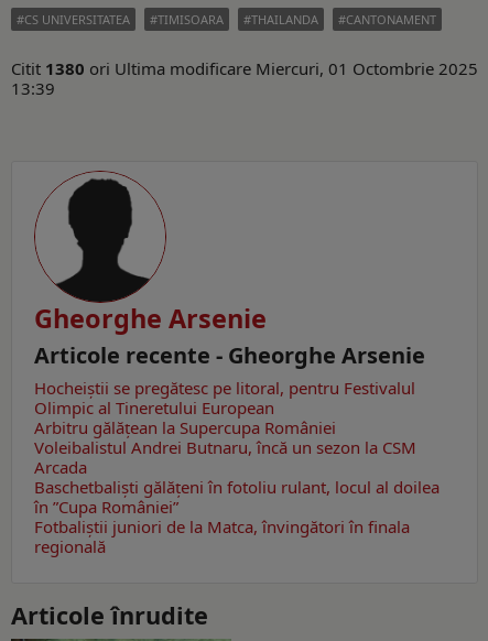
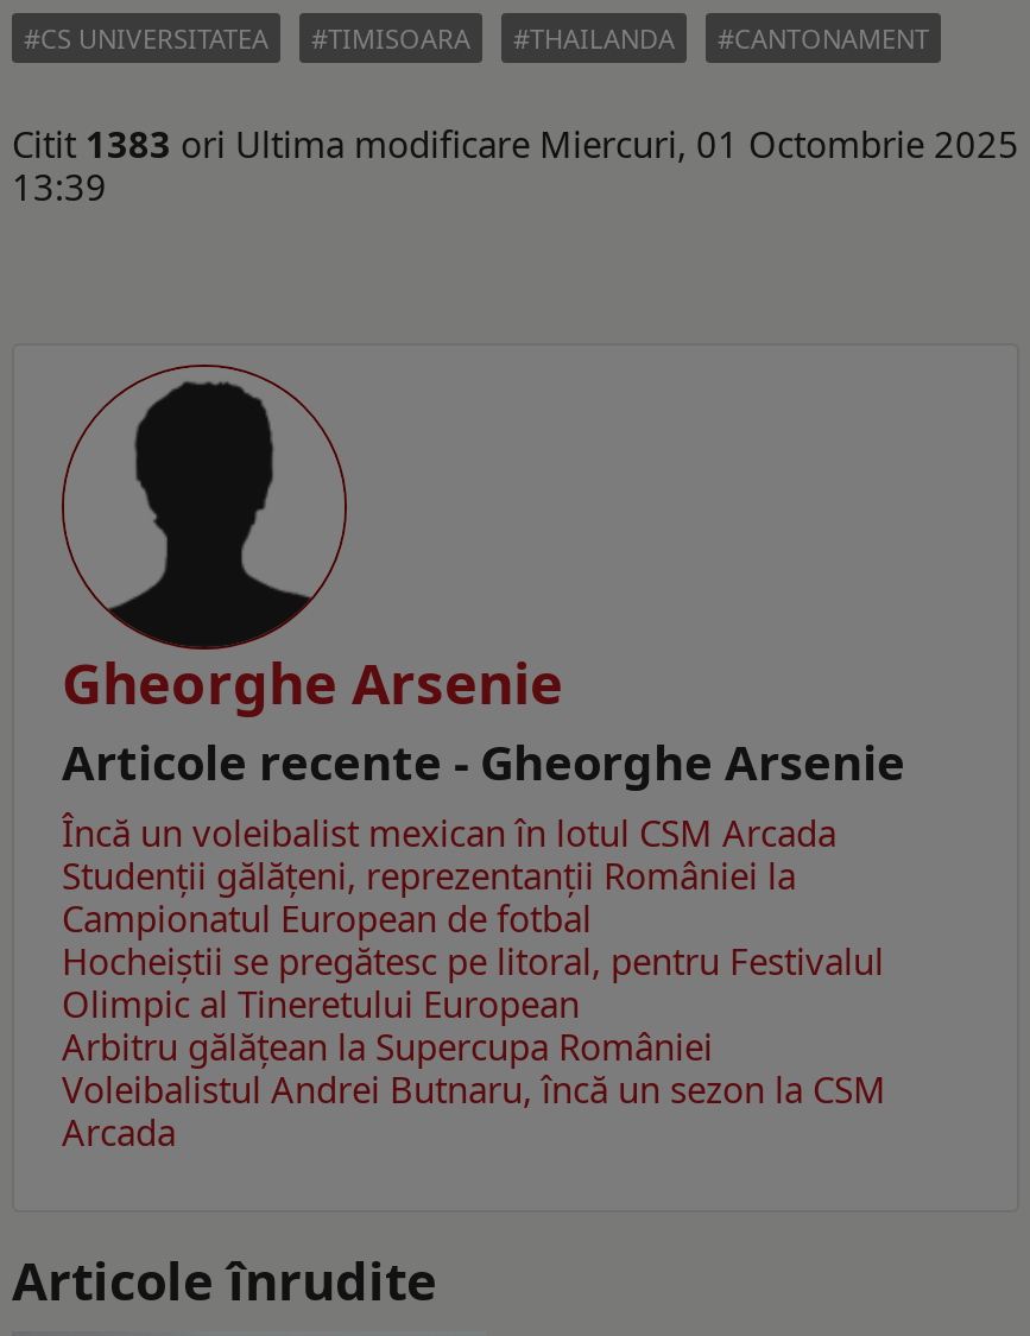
[11,57,478,79] Citit 1380 ori Ultima modificare Miercuri, 01 Octombrie 2025 -> [12,119,1019,166] Citit 1383 ori Ultima modificare Miercuri, 01 Octombrie 2025
none -> [62,808,836,941] Încă un voleibalist mexican în lotul CSM Arcada | Studenții gălățeni, reprezentanții României la | Campionatul European de fotbal
moved [34,376,416,477] -> [62,936,886,1154]: Hocheiștii se pregătesc pe litoral, pentru Festivalul | Olimpic al Tineretului European | Arbitru gălățean la Supercupa României | Voleibalistul Andrei Butnaru, încă un sezon la CSM | Arcada
[34,475,440,557] Baschetbaliști gălățeni în fotoliu rulant, locul al doilea | în ”Cupa României” | Fotbaliștii juniori de la Matca, învingători în finala | regională -> none

